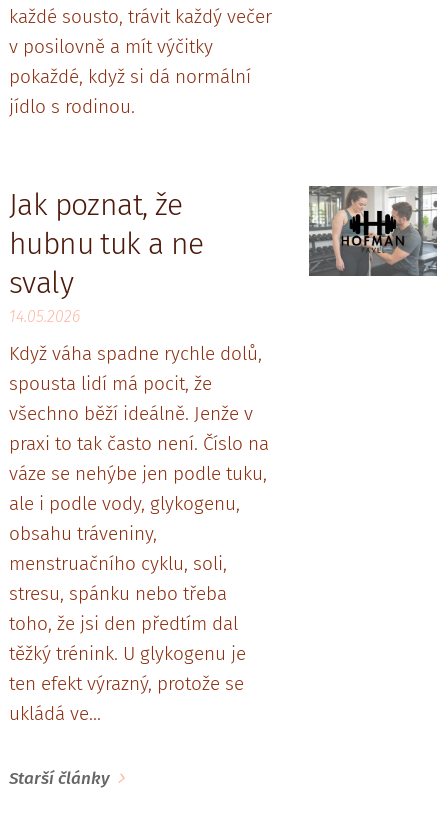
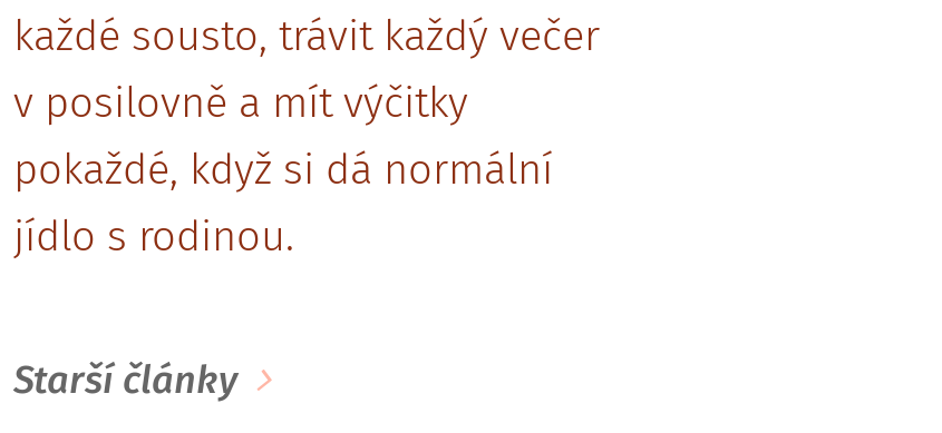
[9,185,438,725] [image] | Jak poznat, že | hubnu tuk a ne | svaly | 14.05.2026 | Když váha spadne rychle dolů, | spousta lidí má pocit, že | všechno běží ideálně. Jenže v | praxi to tak často není. Číslo na | váze se nehýbe jen podle tuku, | ale i podle vody, glykogenu, | obsahu tráveniny, | menstruačního cyklu, soli, | stresu, spánku nebo třeba | toho, že jsi den předtím dal | těžký trénink. U glykogenu je | ten efekt výrazný, protože se | ukládá ve... -> none

